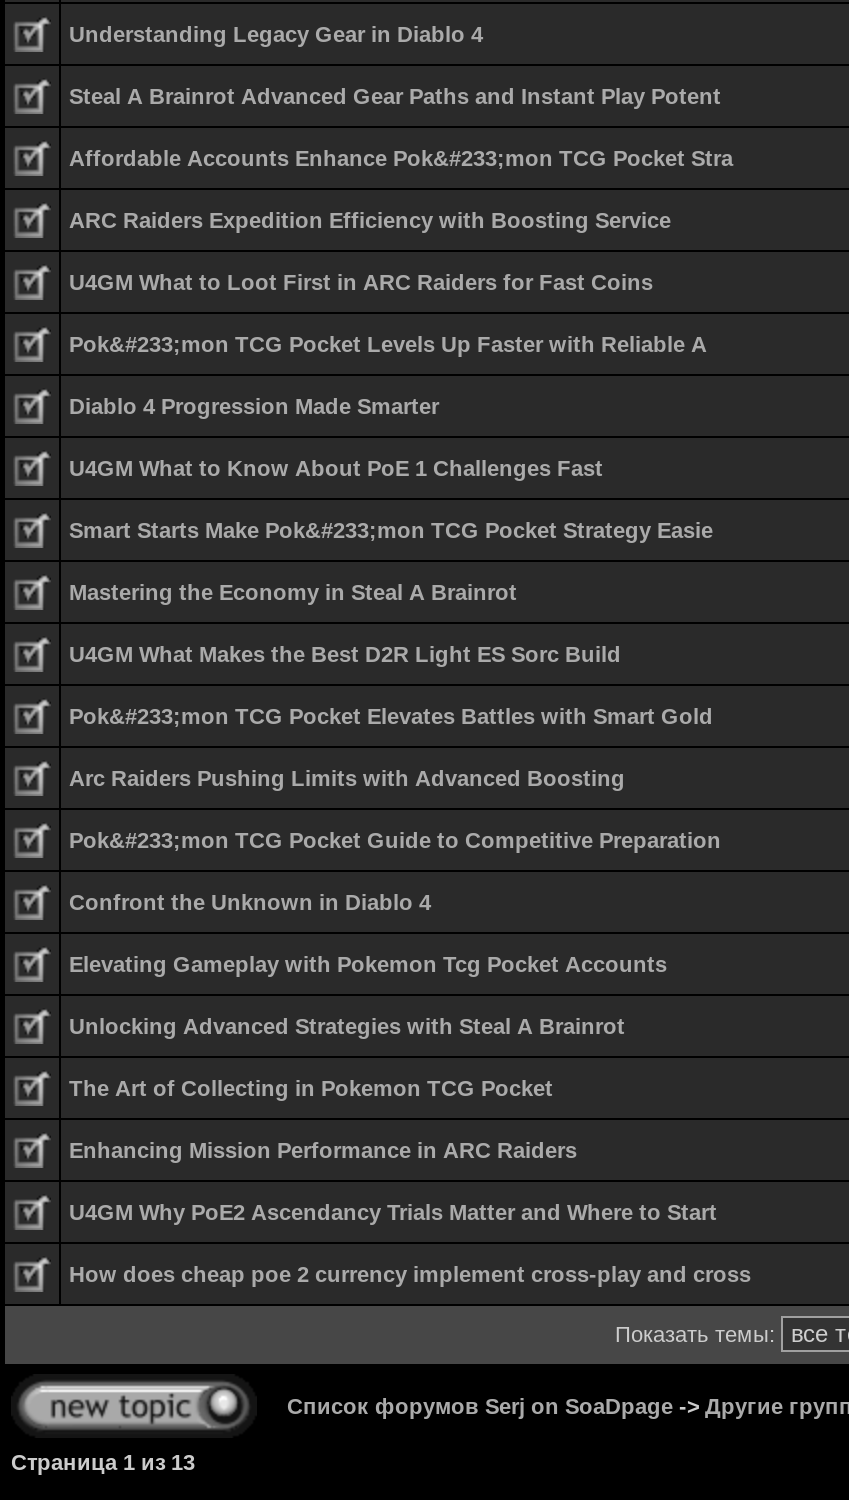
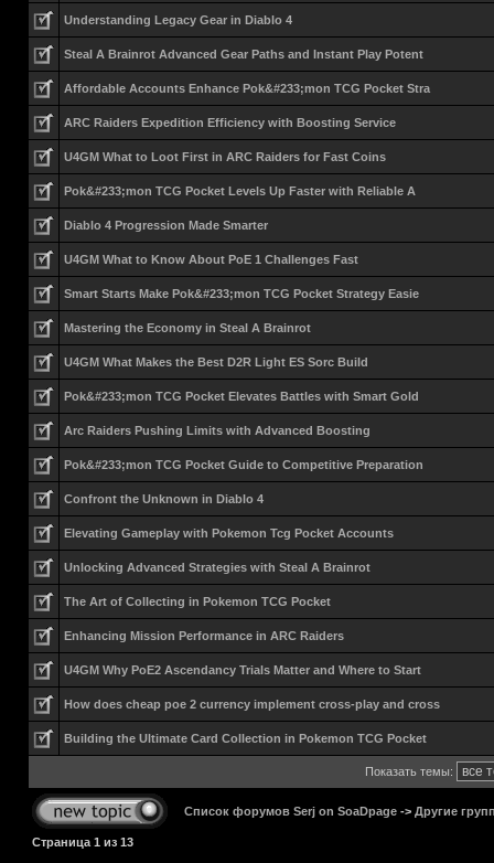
none -> [64,732,427,745] Building the Ultimate Card Collection in Pokemon TCG Pocket

